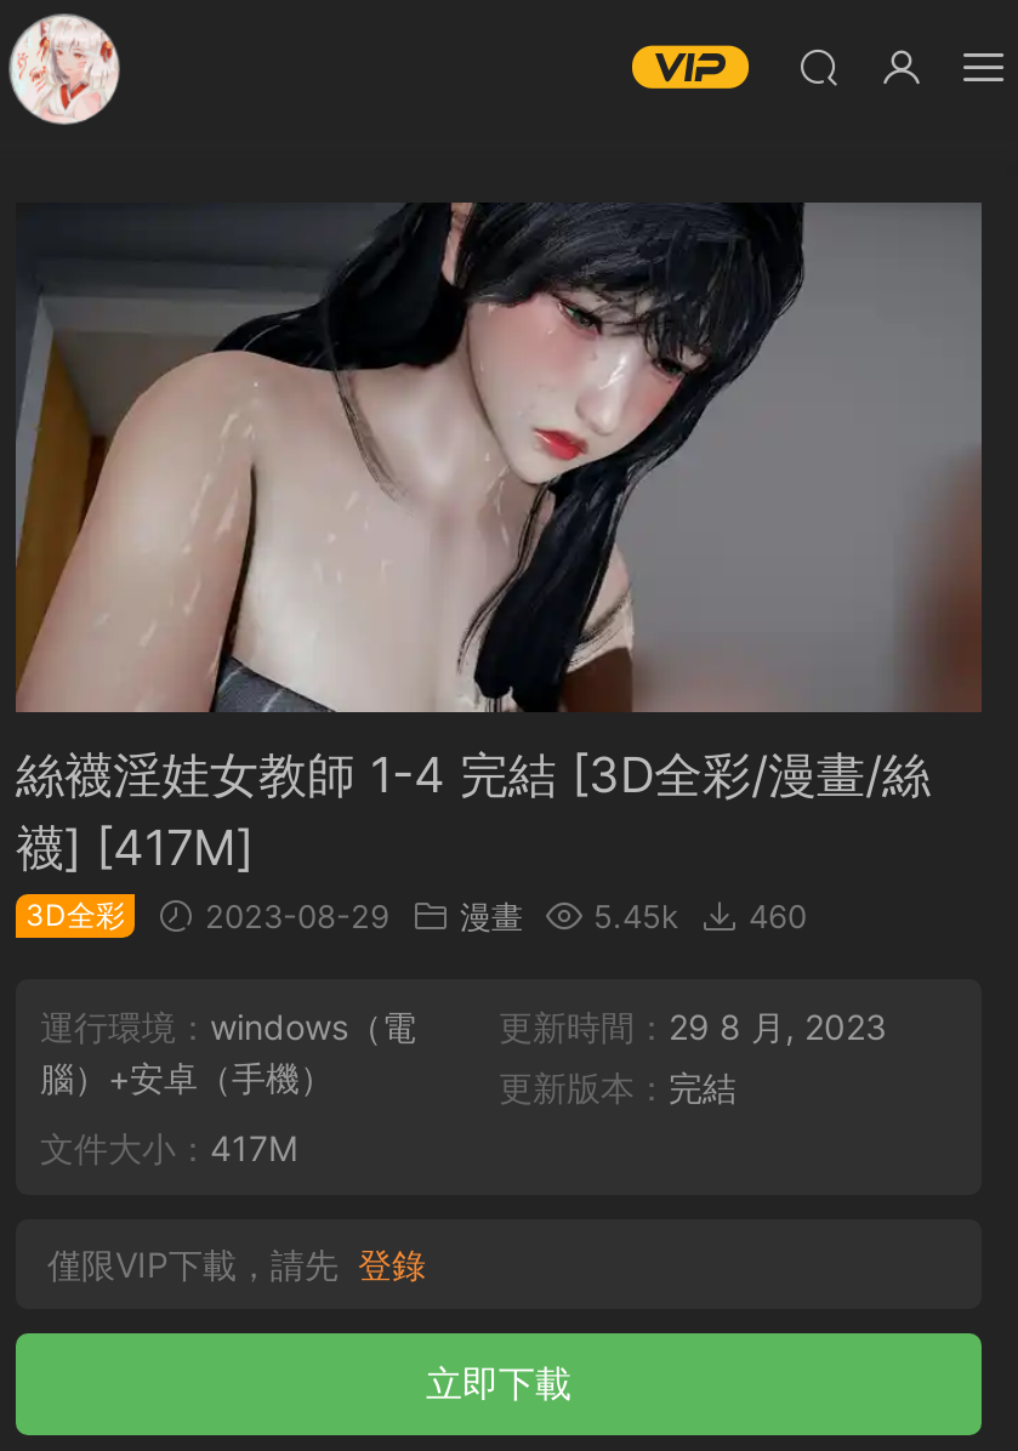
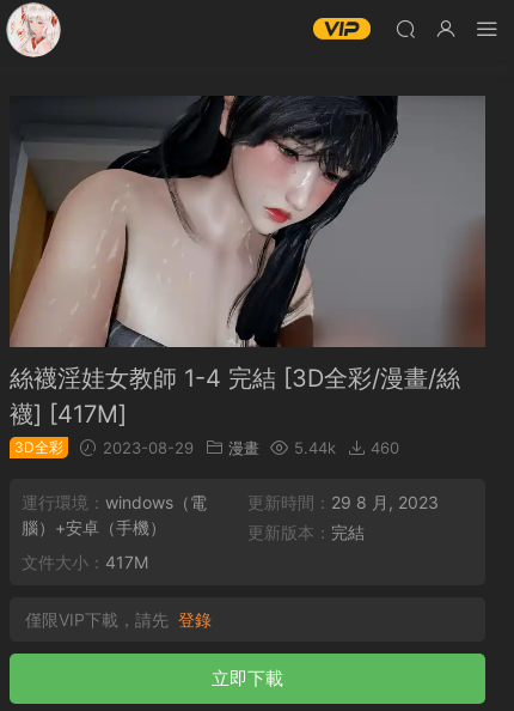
[25,898,807,936] 3D全彩 2023-08-29 漫畫 5.45k 460 -> [14,439,399,458] 3D全彩 2023-08-29 漫畫 5.44k 460

